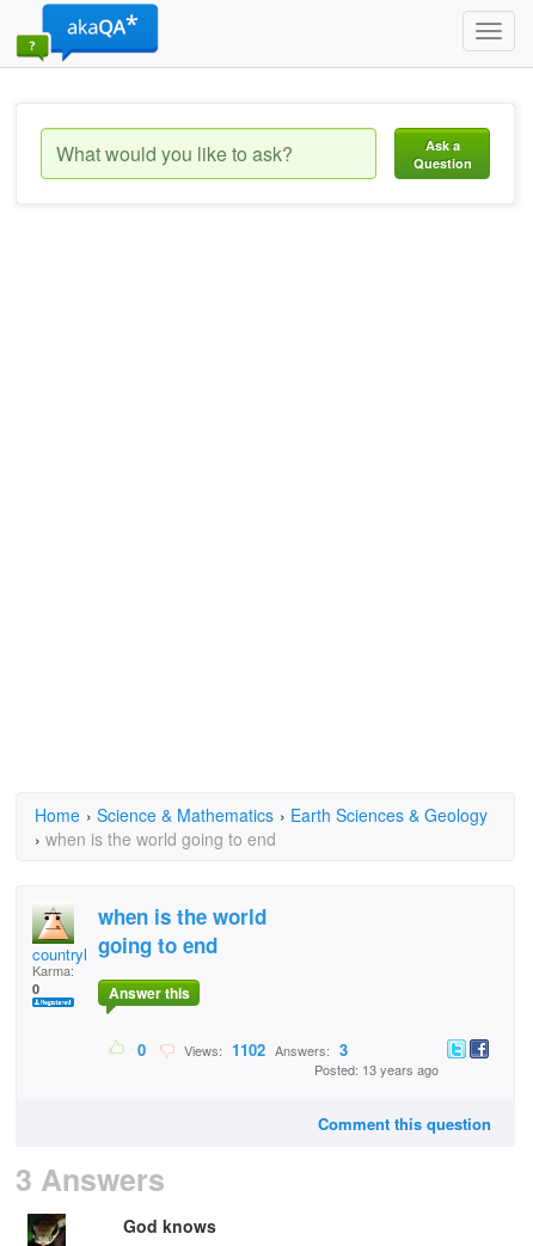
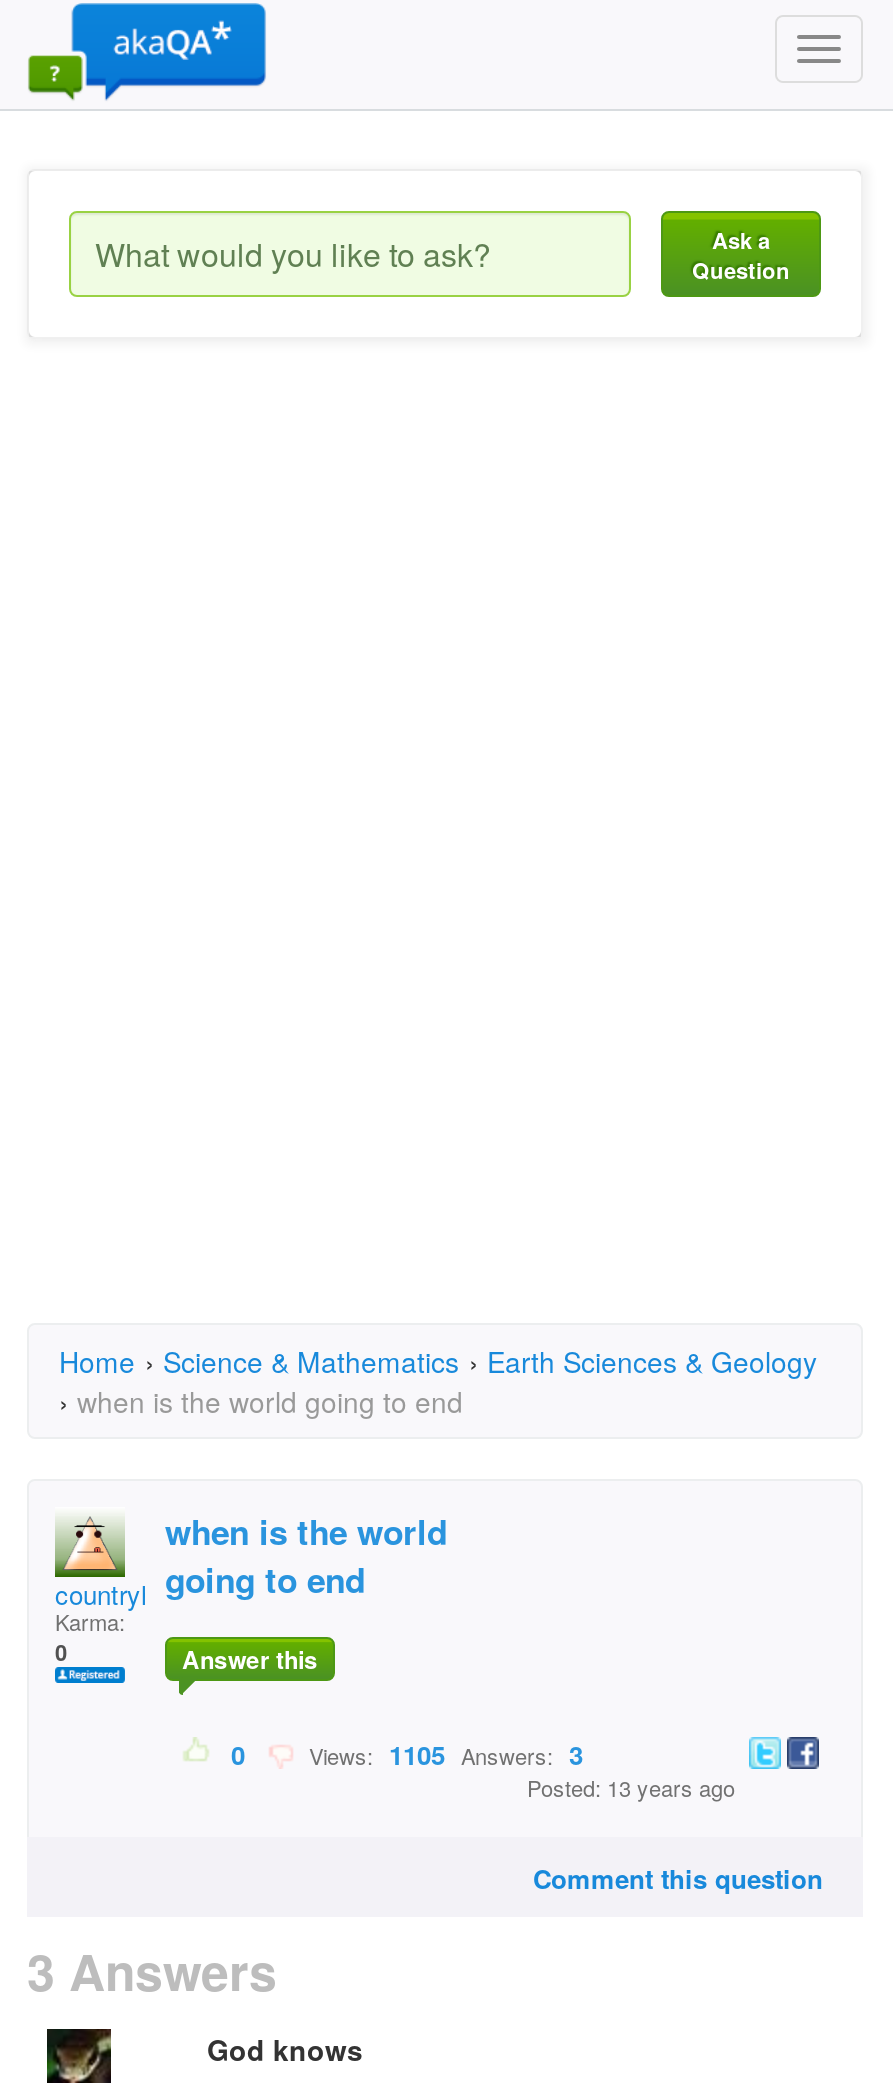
[177,1038,348,1061] Views: 1102 Answers: 3 -> [297,1735,583,1773] Views: 1105 Answers: 3

